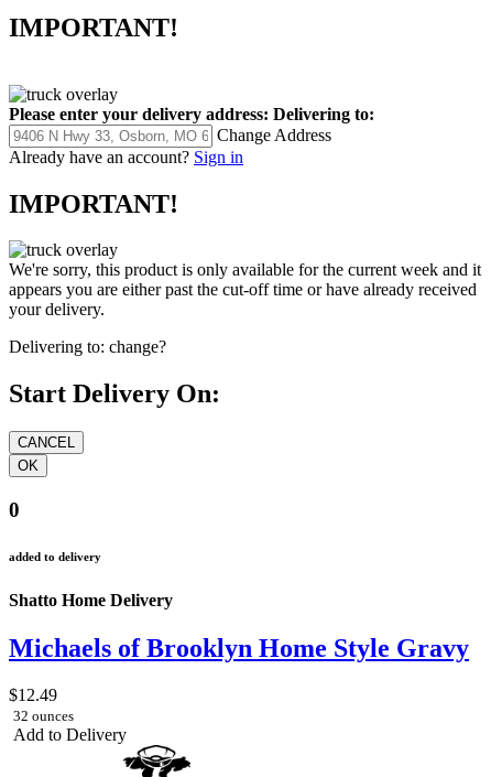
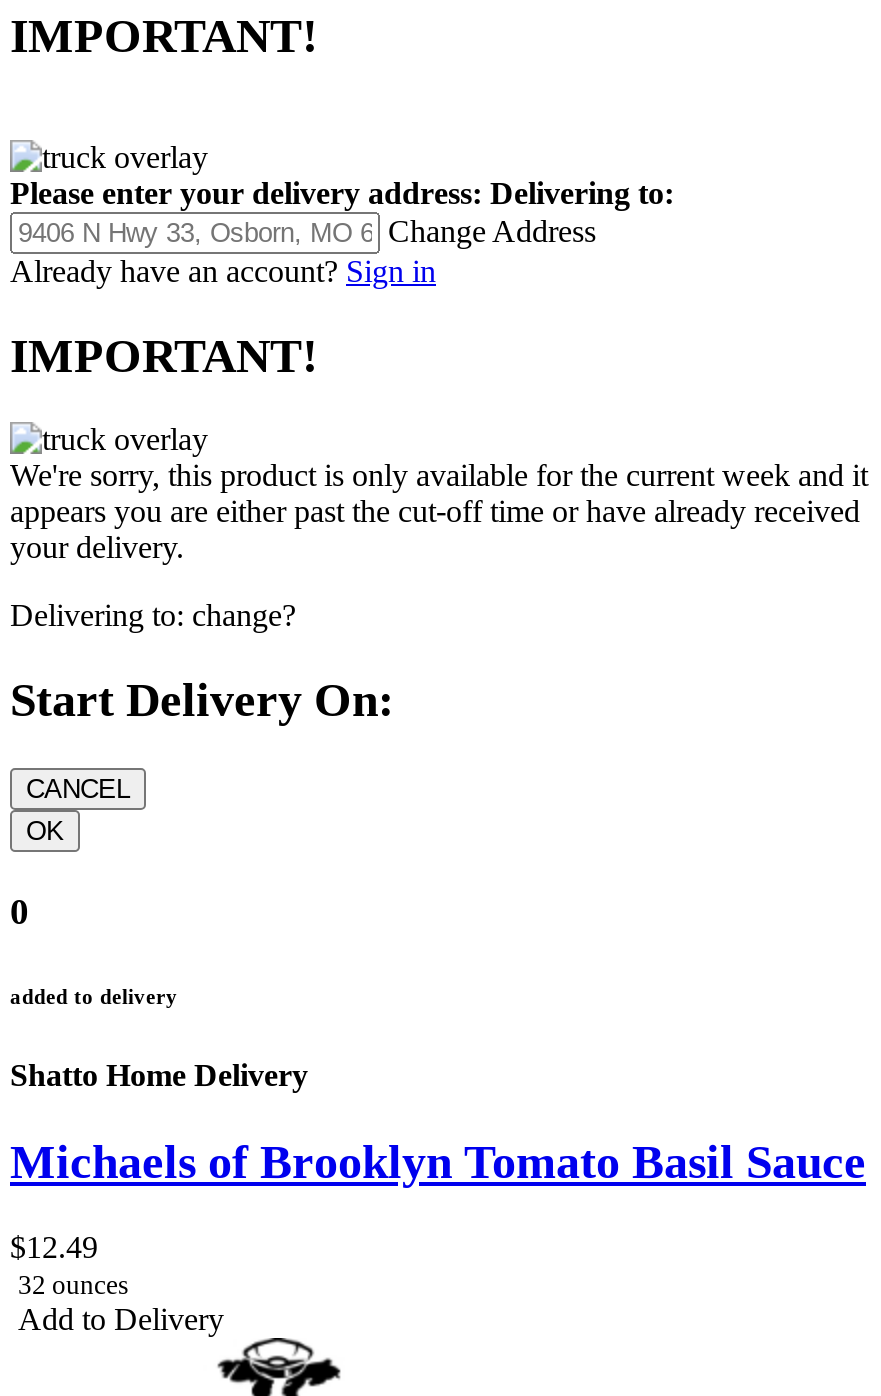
[9,634,469,662] Michaels of Brooklyn Home Style Gravy -> [10,1136,866,1188] Michaels of Brooklyn Tomato Basil Sauce

